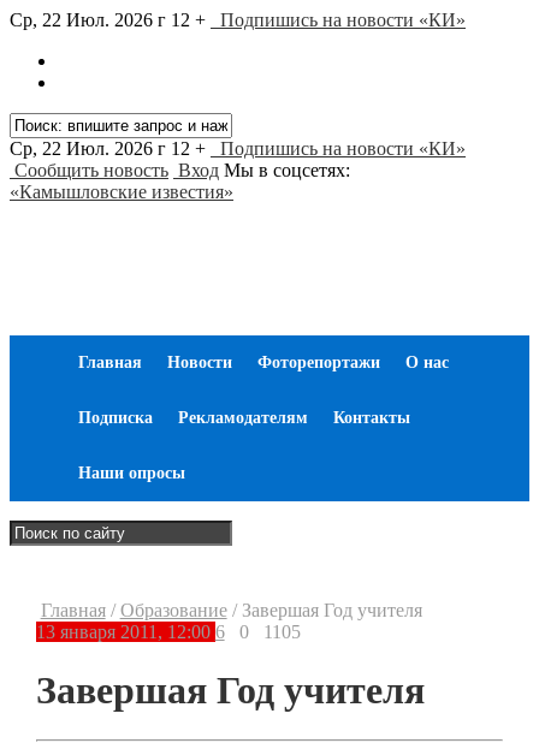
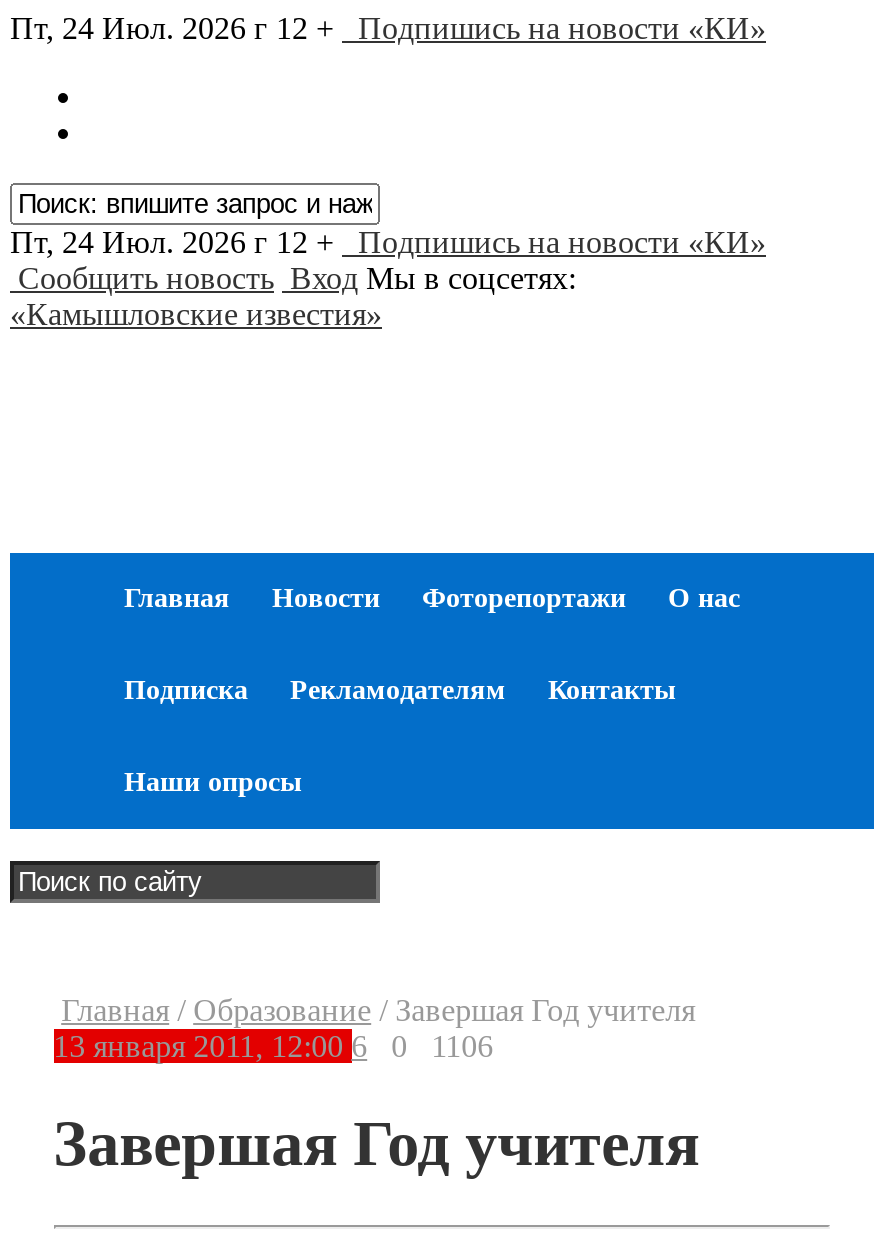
[10,10,466,30] Ср, 22 Июл. 2026 г 12 + Подпишись на новости «КИ» -> [10,11,766,45] Пт, 24 Июл. 2026 г 12 + Подпишись на новости «КИ»
[10,138,466,159] Ср, 22 Июл. 2026 г 12 + Подпишись на новости «КИ» -> [10,225,766,259] Пт, 24 Июл. 2026 г 12 + Подпишись на новости «КИ»
[239,622,300,642] 0 1105 -> [391,1029,493,1063] 0 1106

